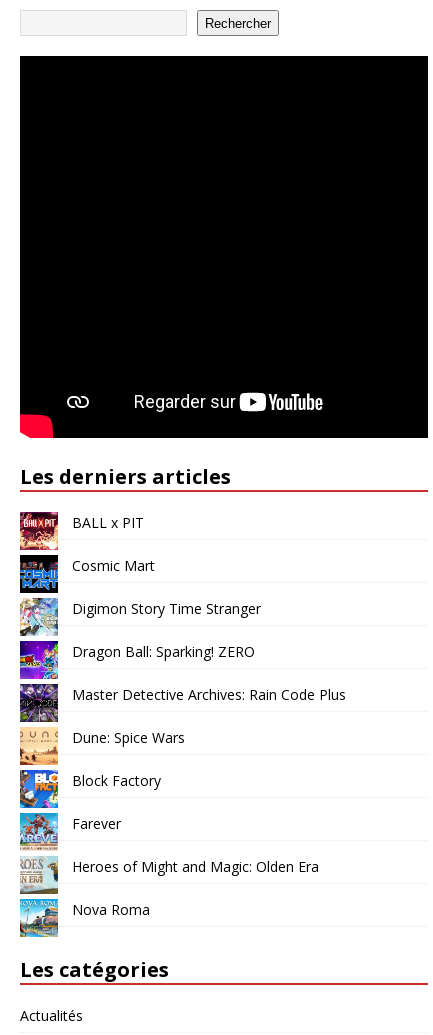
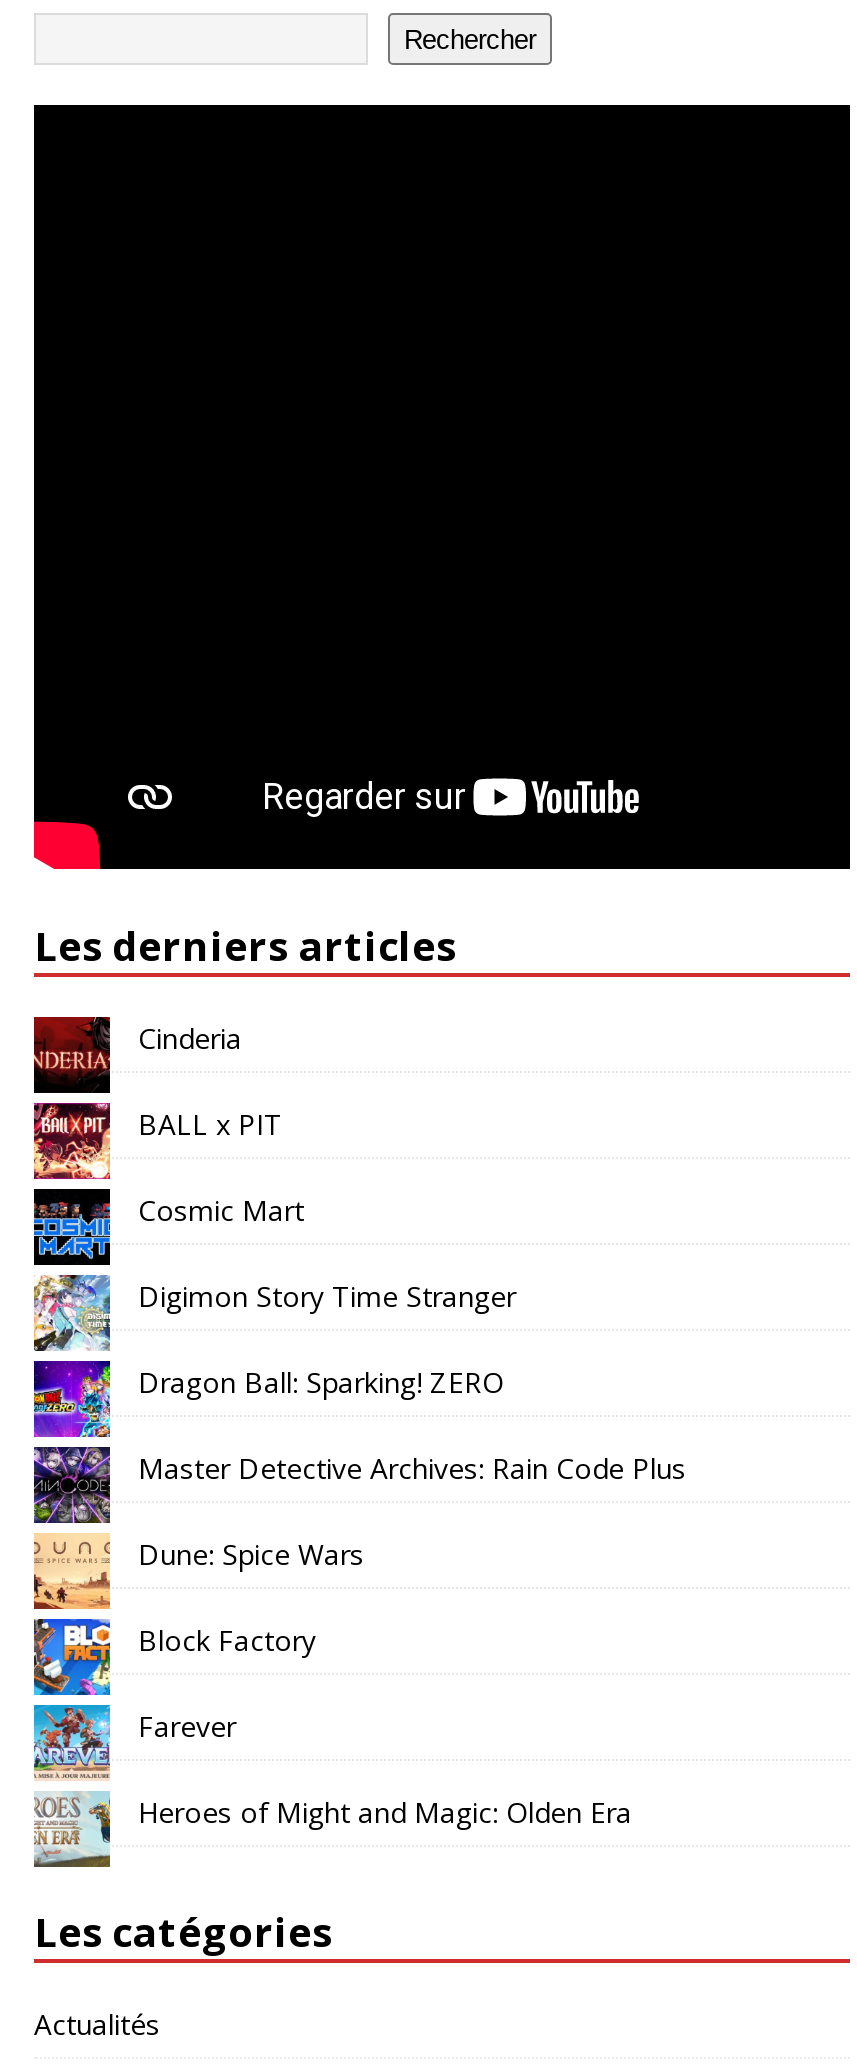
none -> [32,1015,242,1095] [image] | Cinderia
moved [72,513,346,876] -> [138,1105,686,1831]: BALL x PIT | Cosmic Mart | Digimon Story Time Stranger | ... | Farever | Heroes of Might and Magic: Olden Era
[19,898,150,938] [image] | Nova Roma -> none

